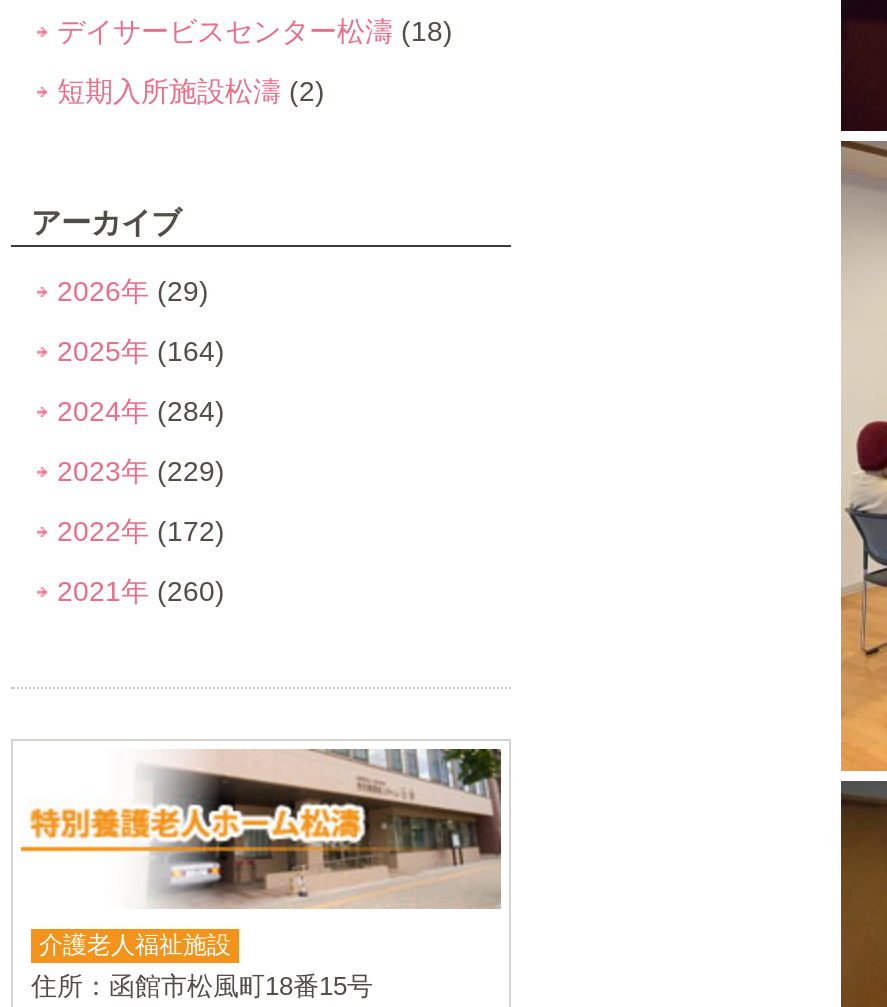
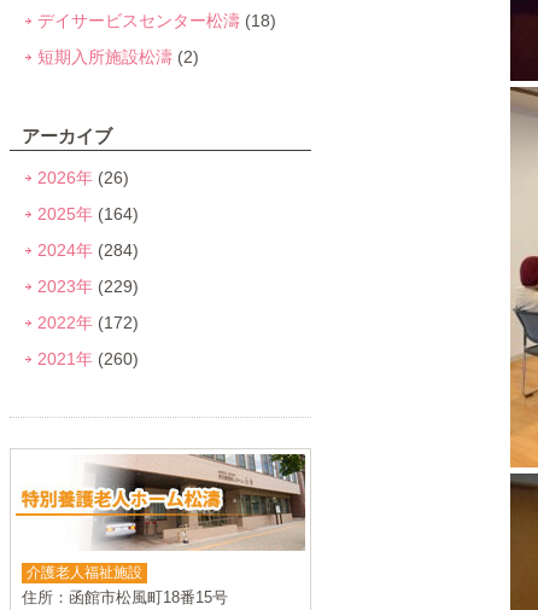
[57,275,209,307] 2026年(29) -> [37,168,129,187] 2026年(26)

